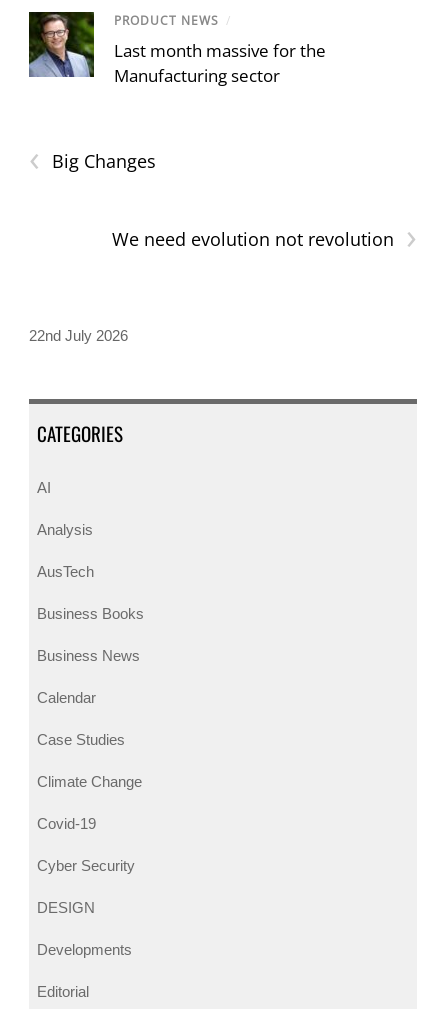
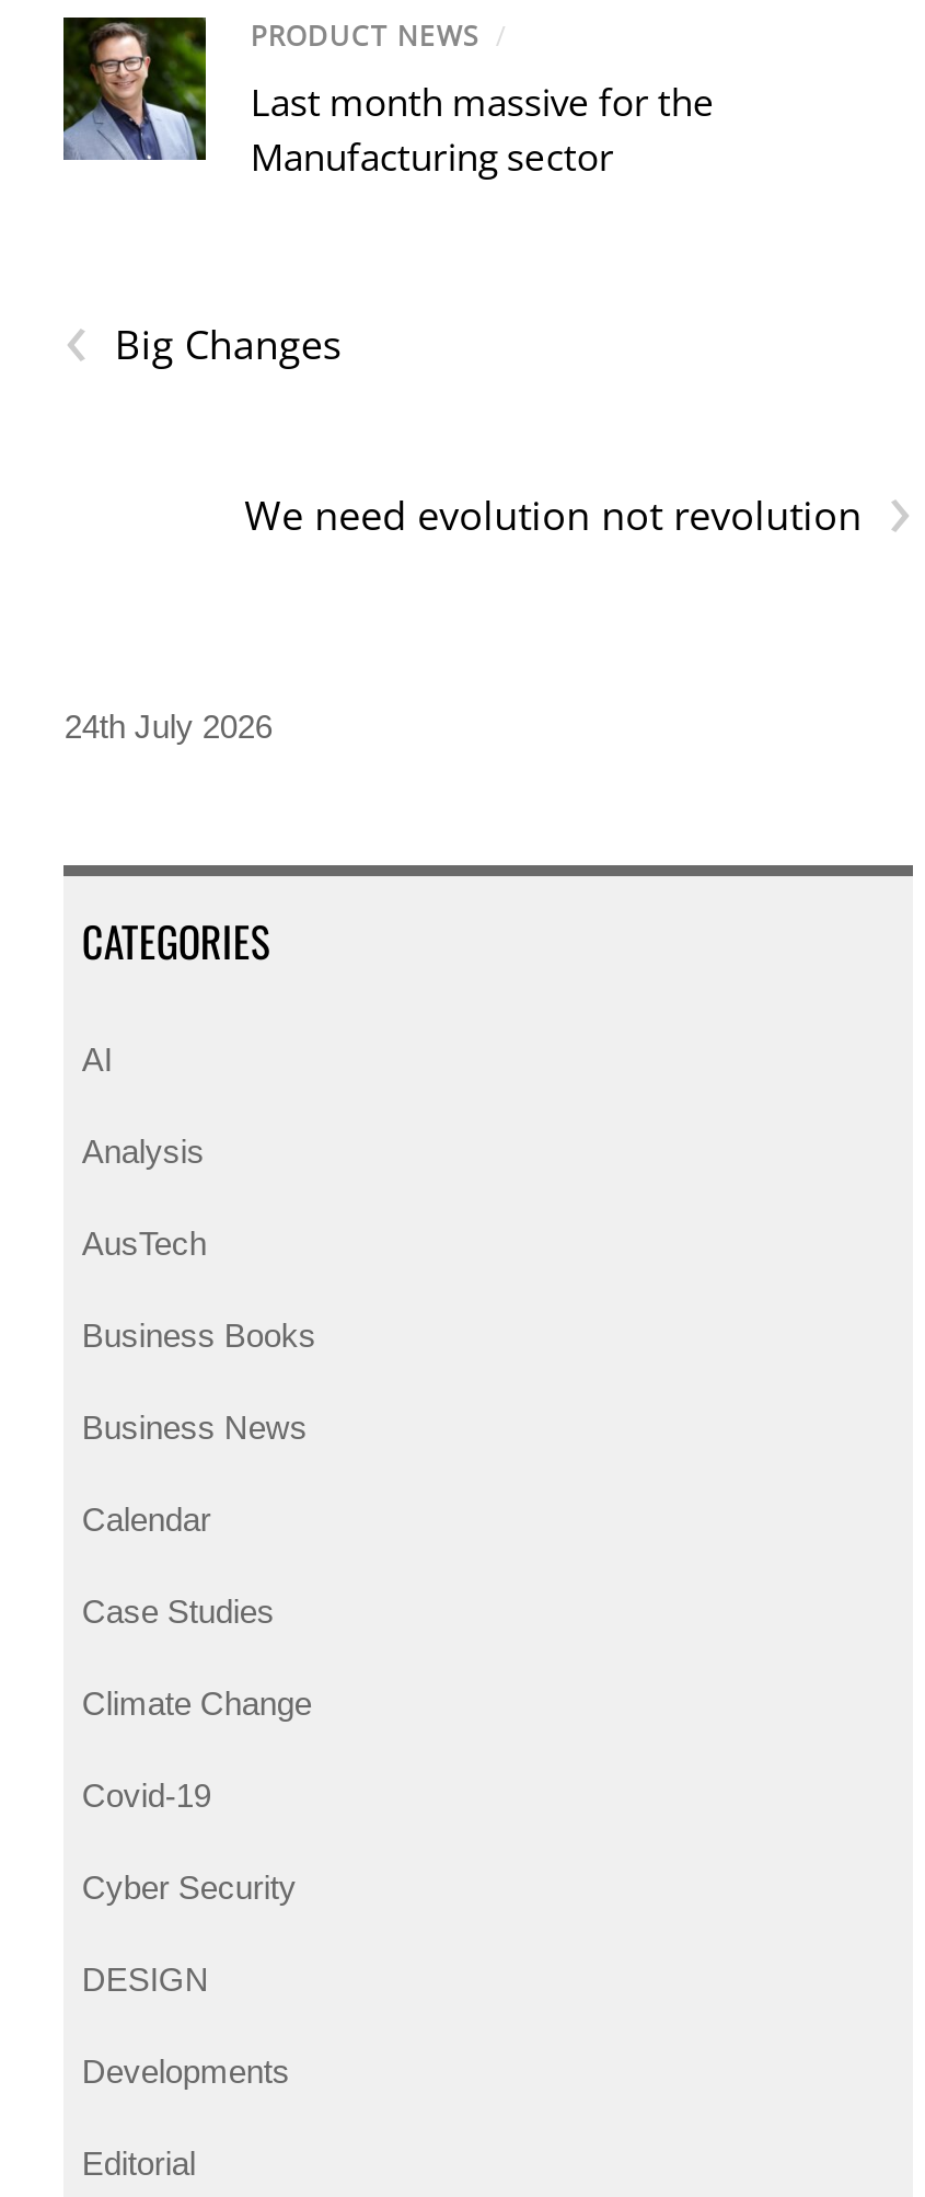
[29,327,128,344] 22nd July 2026 -> [64,708,272,745] 24th July 2026

